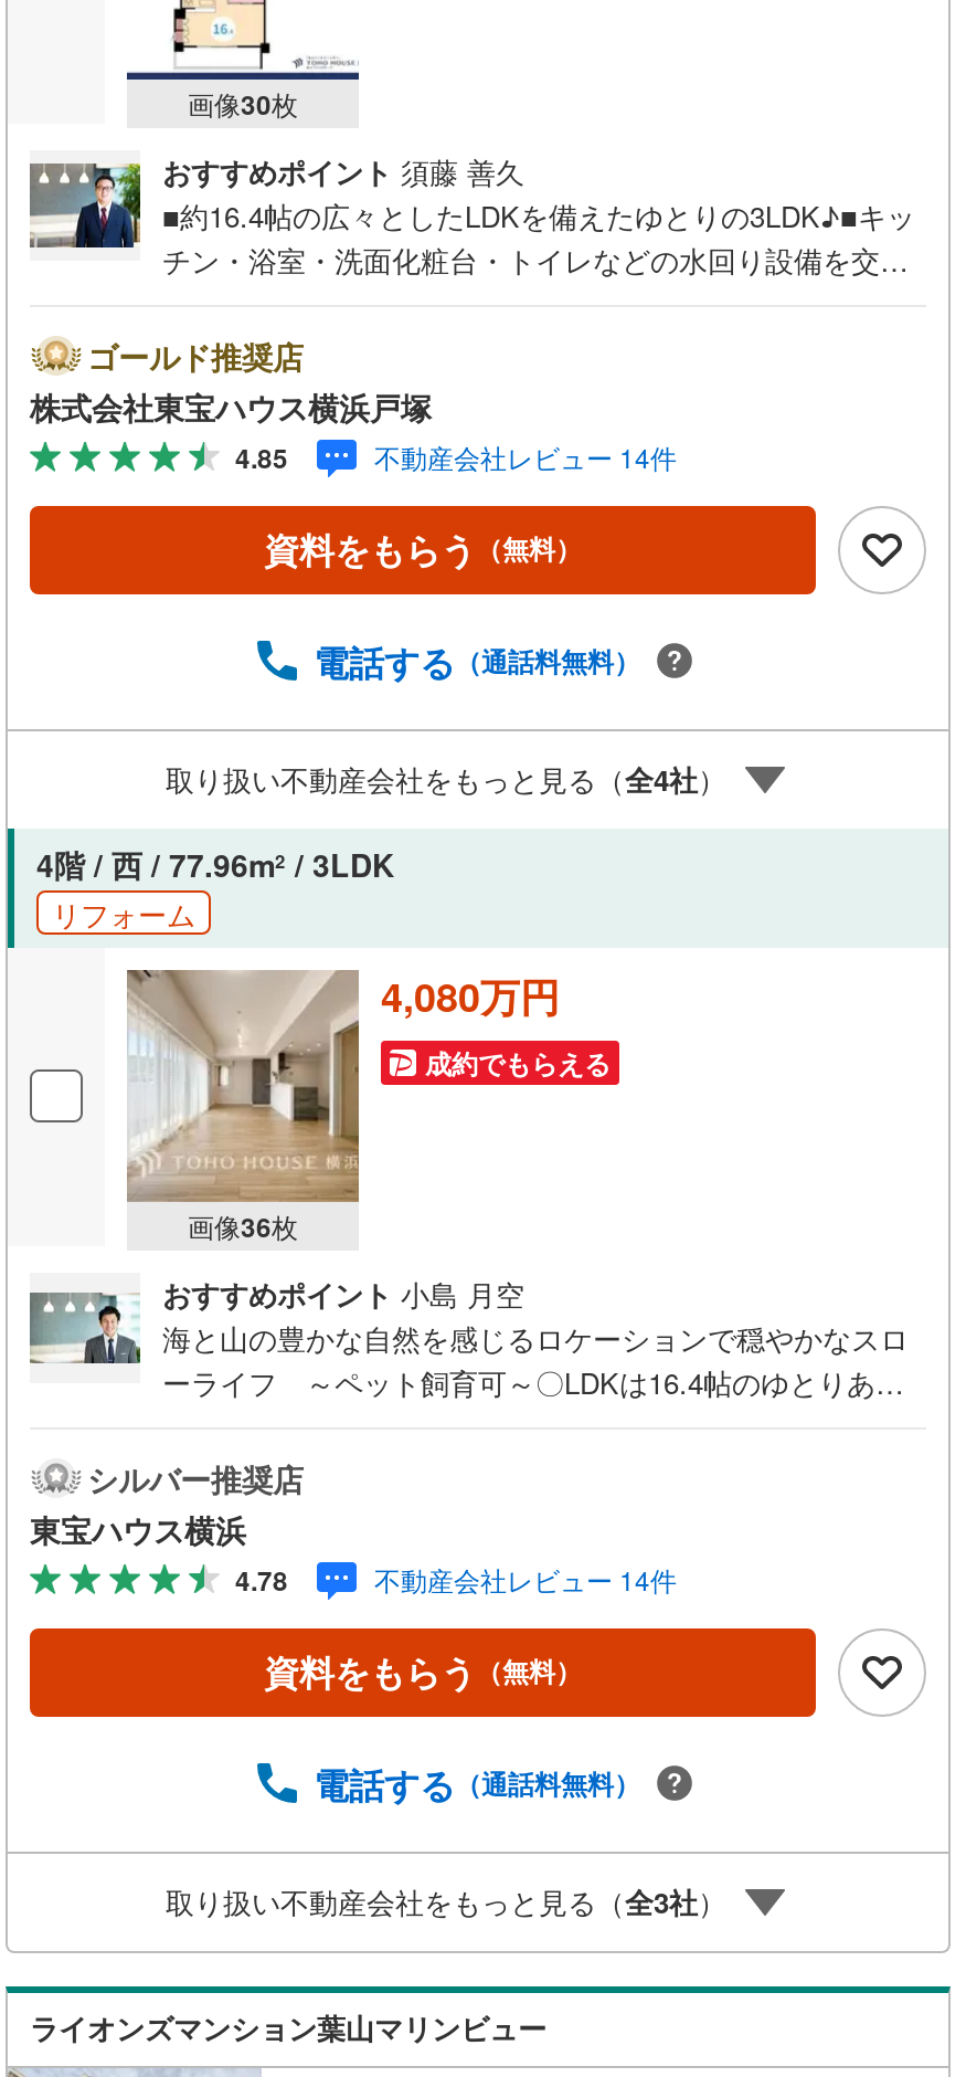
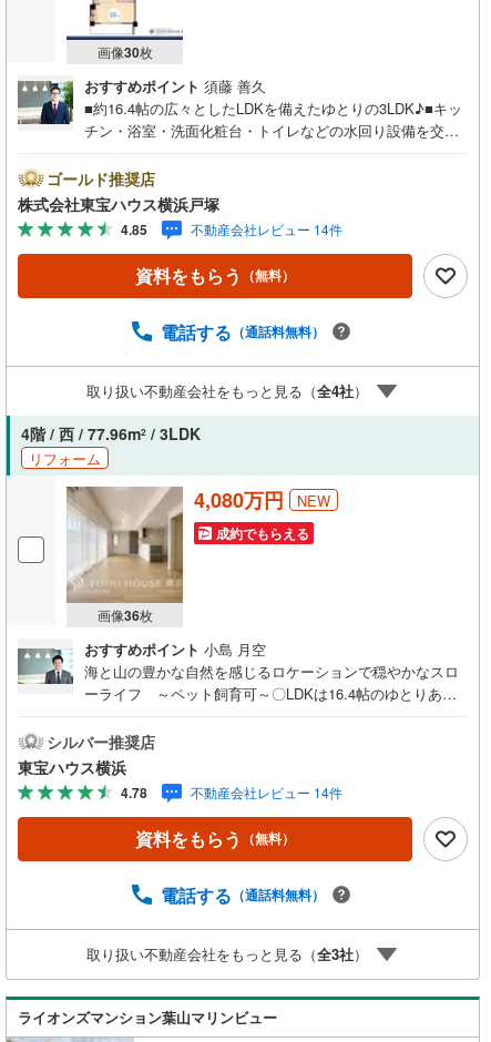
none -> [297,490,330,511] NEW

